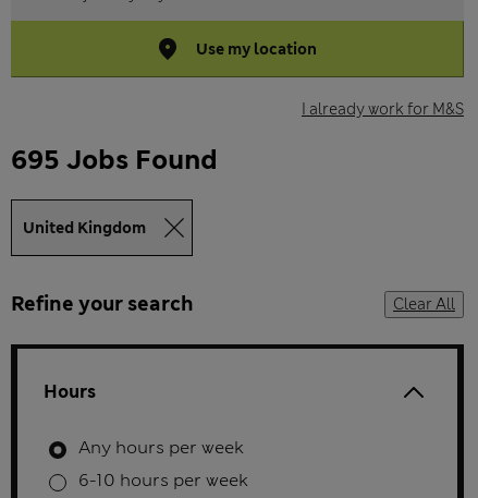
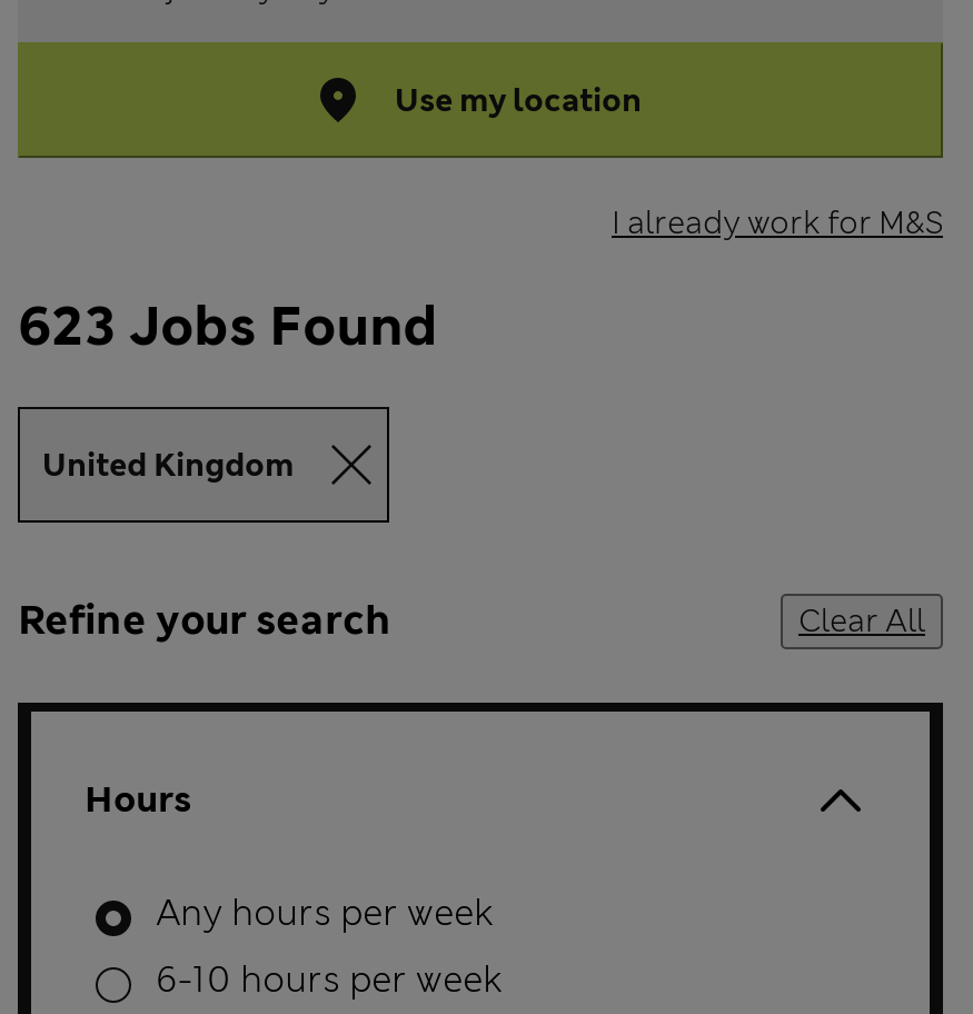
[11,143,218,178] 695 Jobs Found -> [18,291,438,362] 623 Jobs Found

